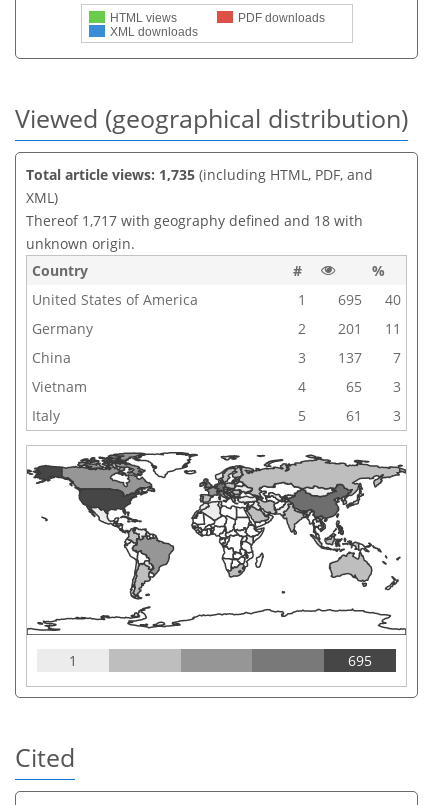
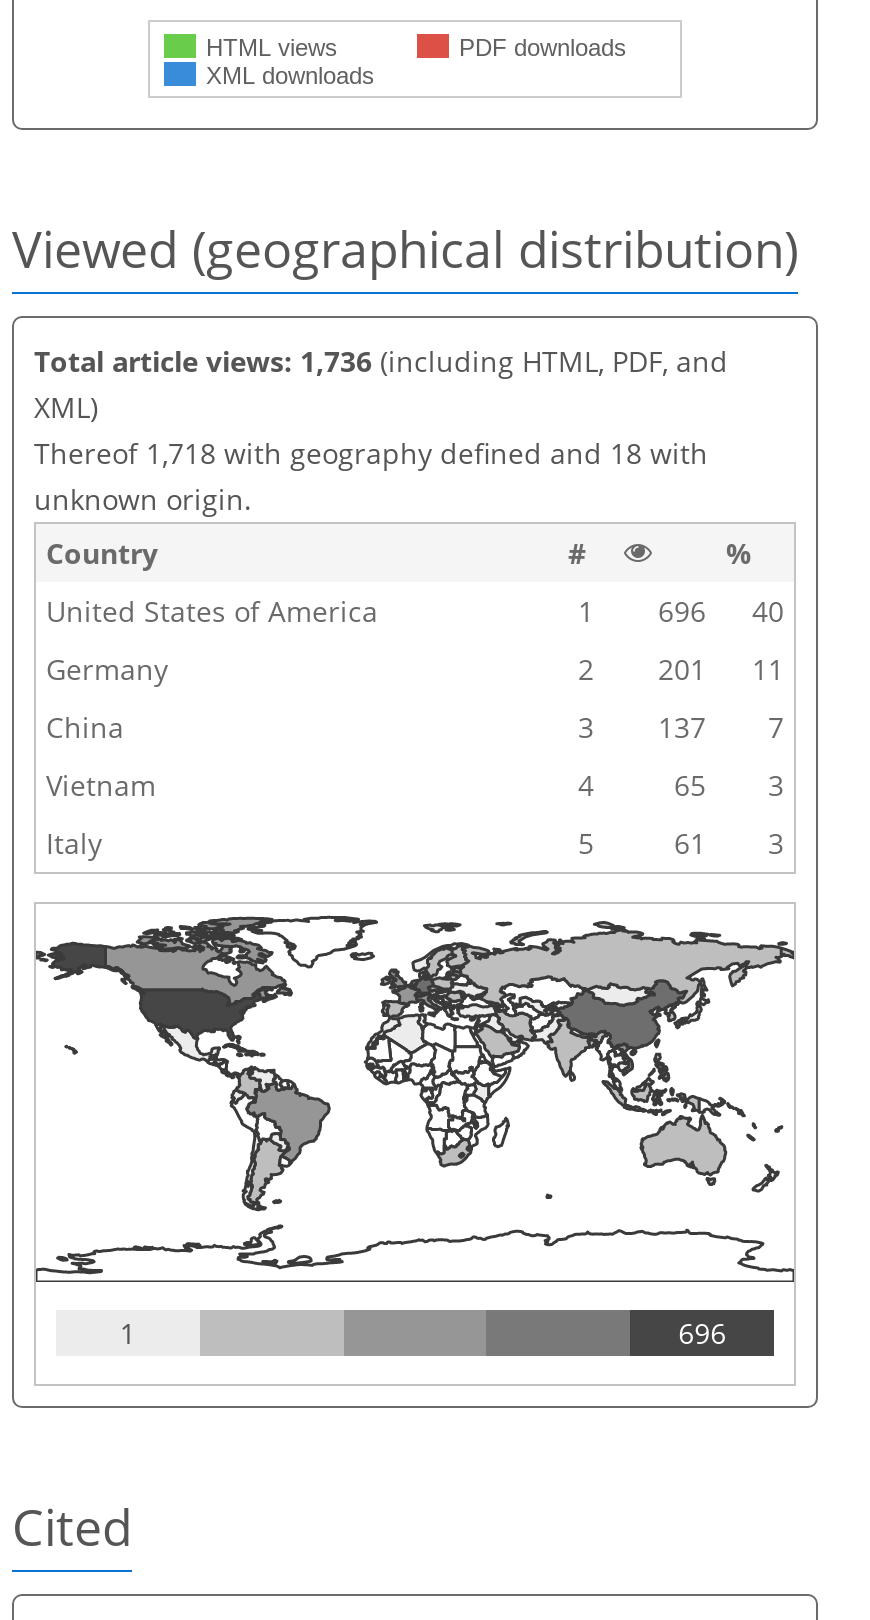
[26,165,373,184] Total article views: 1,735 (including HTML, PDF, and -> [34,342,728,380] Total article views: 1,736 (including HTML, PDF, and
[26,211,363,230] Thereof 1,717 with geography defined and 18 with -> [34,434,708,472] Thereof 1,718 with geography defined and 18 with
[298,290,401,309] 1 695 40 -> [578,592,784,630] 1 696 40
[348,651,372,670] 695 -> [678,1315,726,1353] 696

